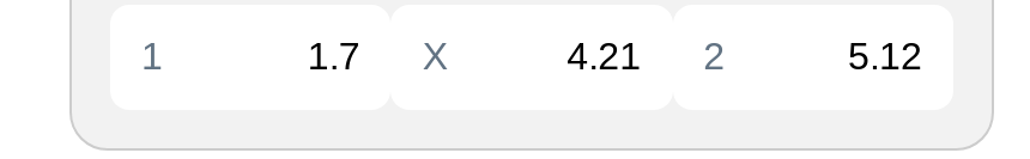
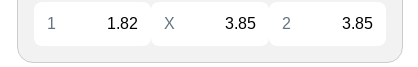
[307,37,449,77] 1.7 X -> [107,15,175,32] 1.82 X
[567,37,725,77] 4.21 2 -> [225,15,291,32] 3.85 2
[848,37,922,77] 5.12 -> [342,15,373,32] 3.85

